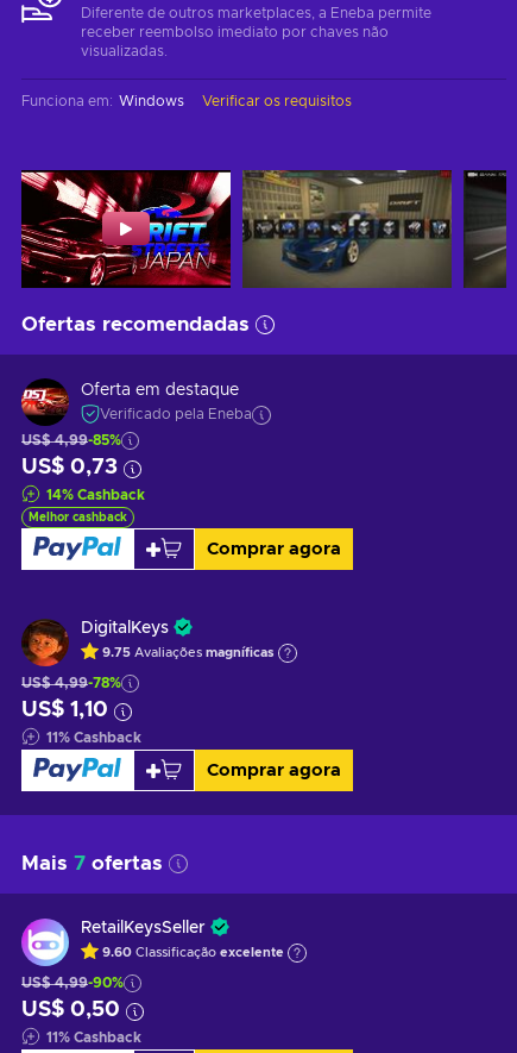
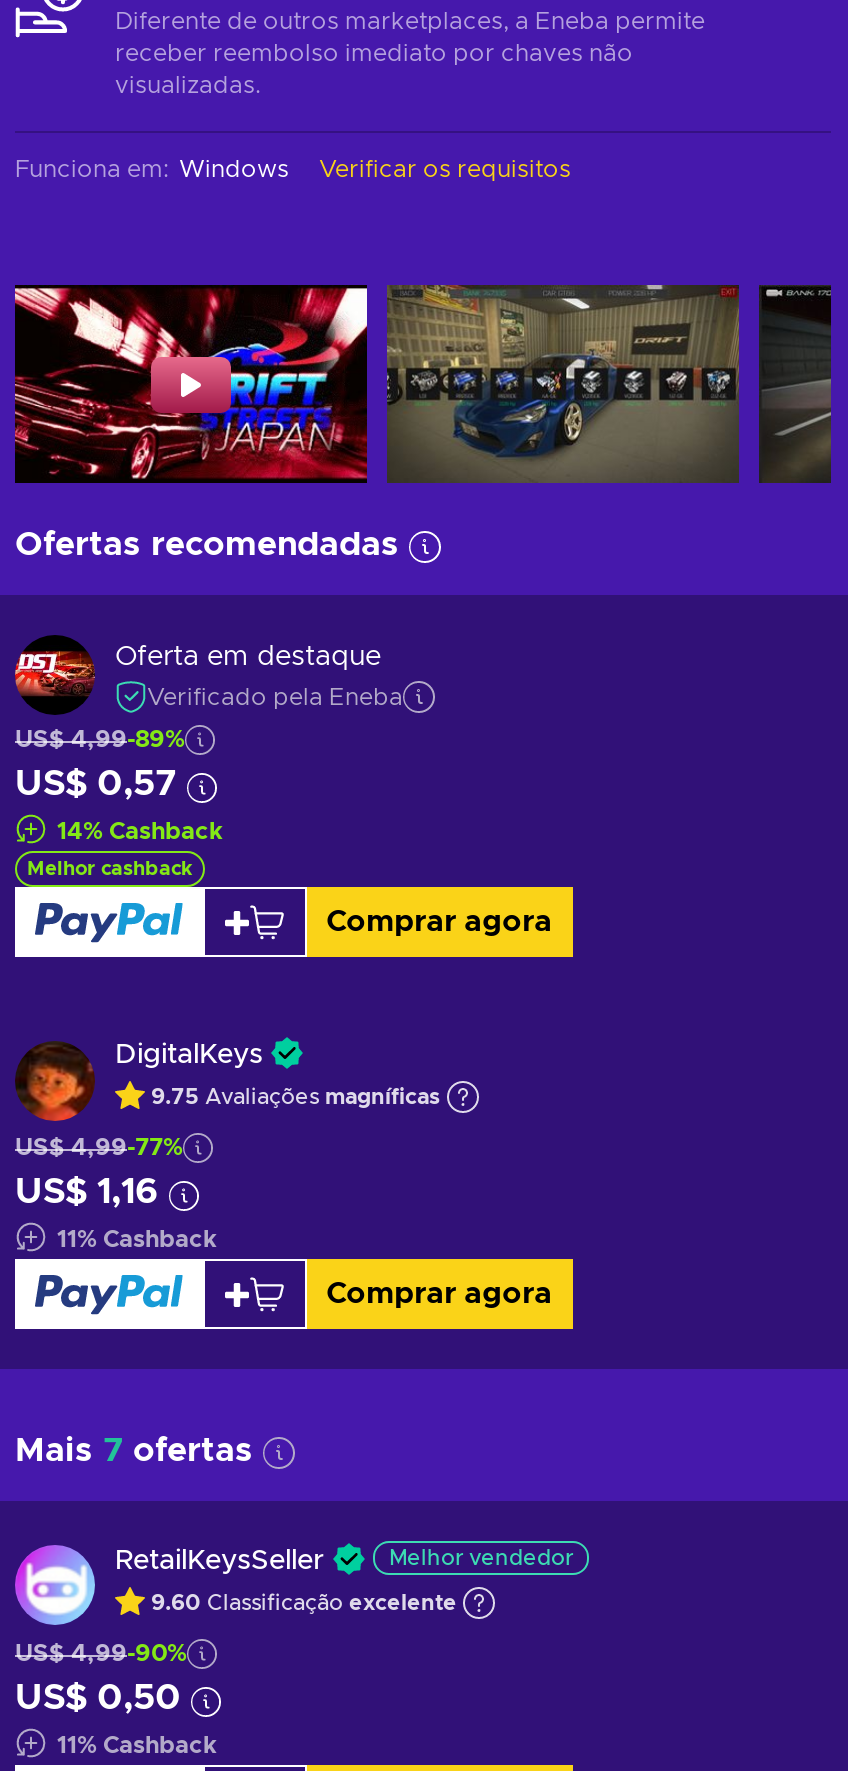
[21,433,121,447] US$ 4,99-85% -> [15,727,185,751] US$ 4,99-89%
[21,456,118,478] US$ 0,73 -> [15,767,177,803] US$ 0,57
[21,675,121,690] US$ 4,99-78% -> [15,1135,183,1159] US$ 4,99-77%
[21,699,108,721] US$ 1,10 -> [15,1175,159,1211] US$ 1,16
none -> [389,1547,573,1569] Melhor vendedor

